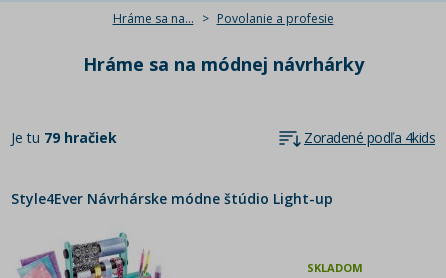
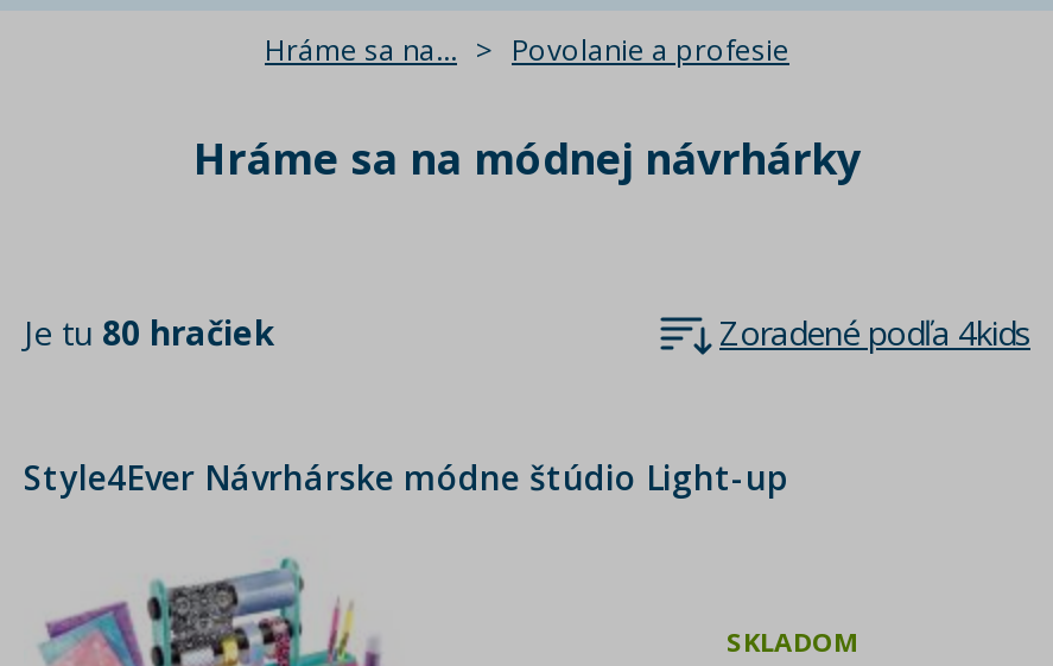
[11,128,117,147] Je tu 79 hračiek -> [24,310,275,355] Je tu 80 hračiek

